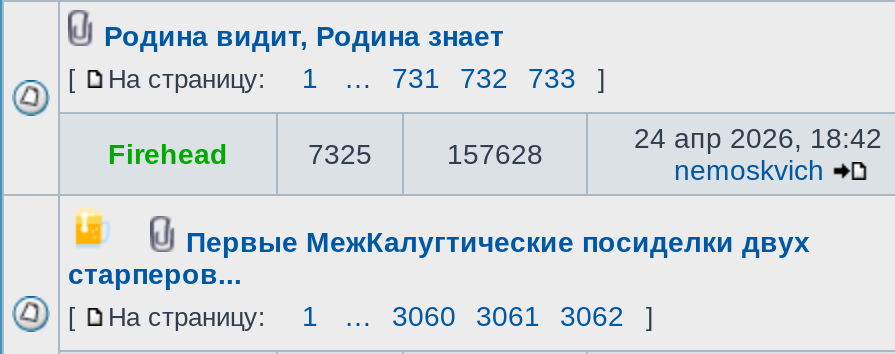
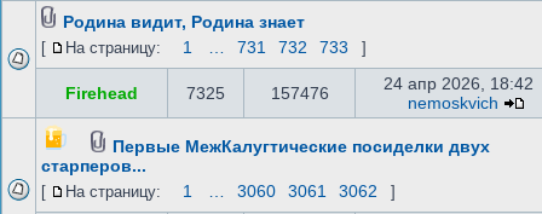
[447,138,543,170] 157628 -> [270,83,328,103] 157476

